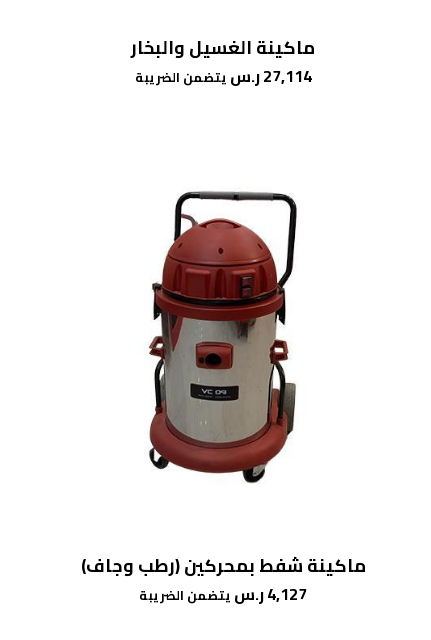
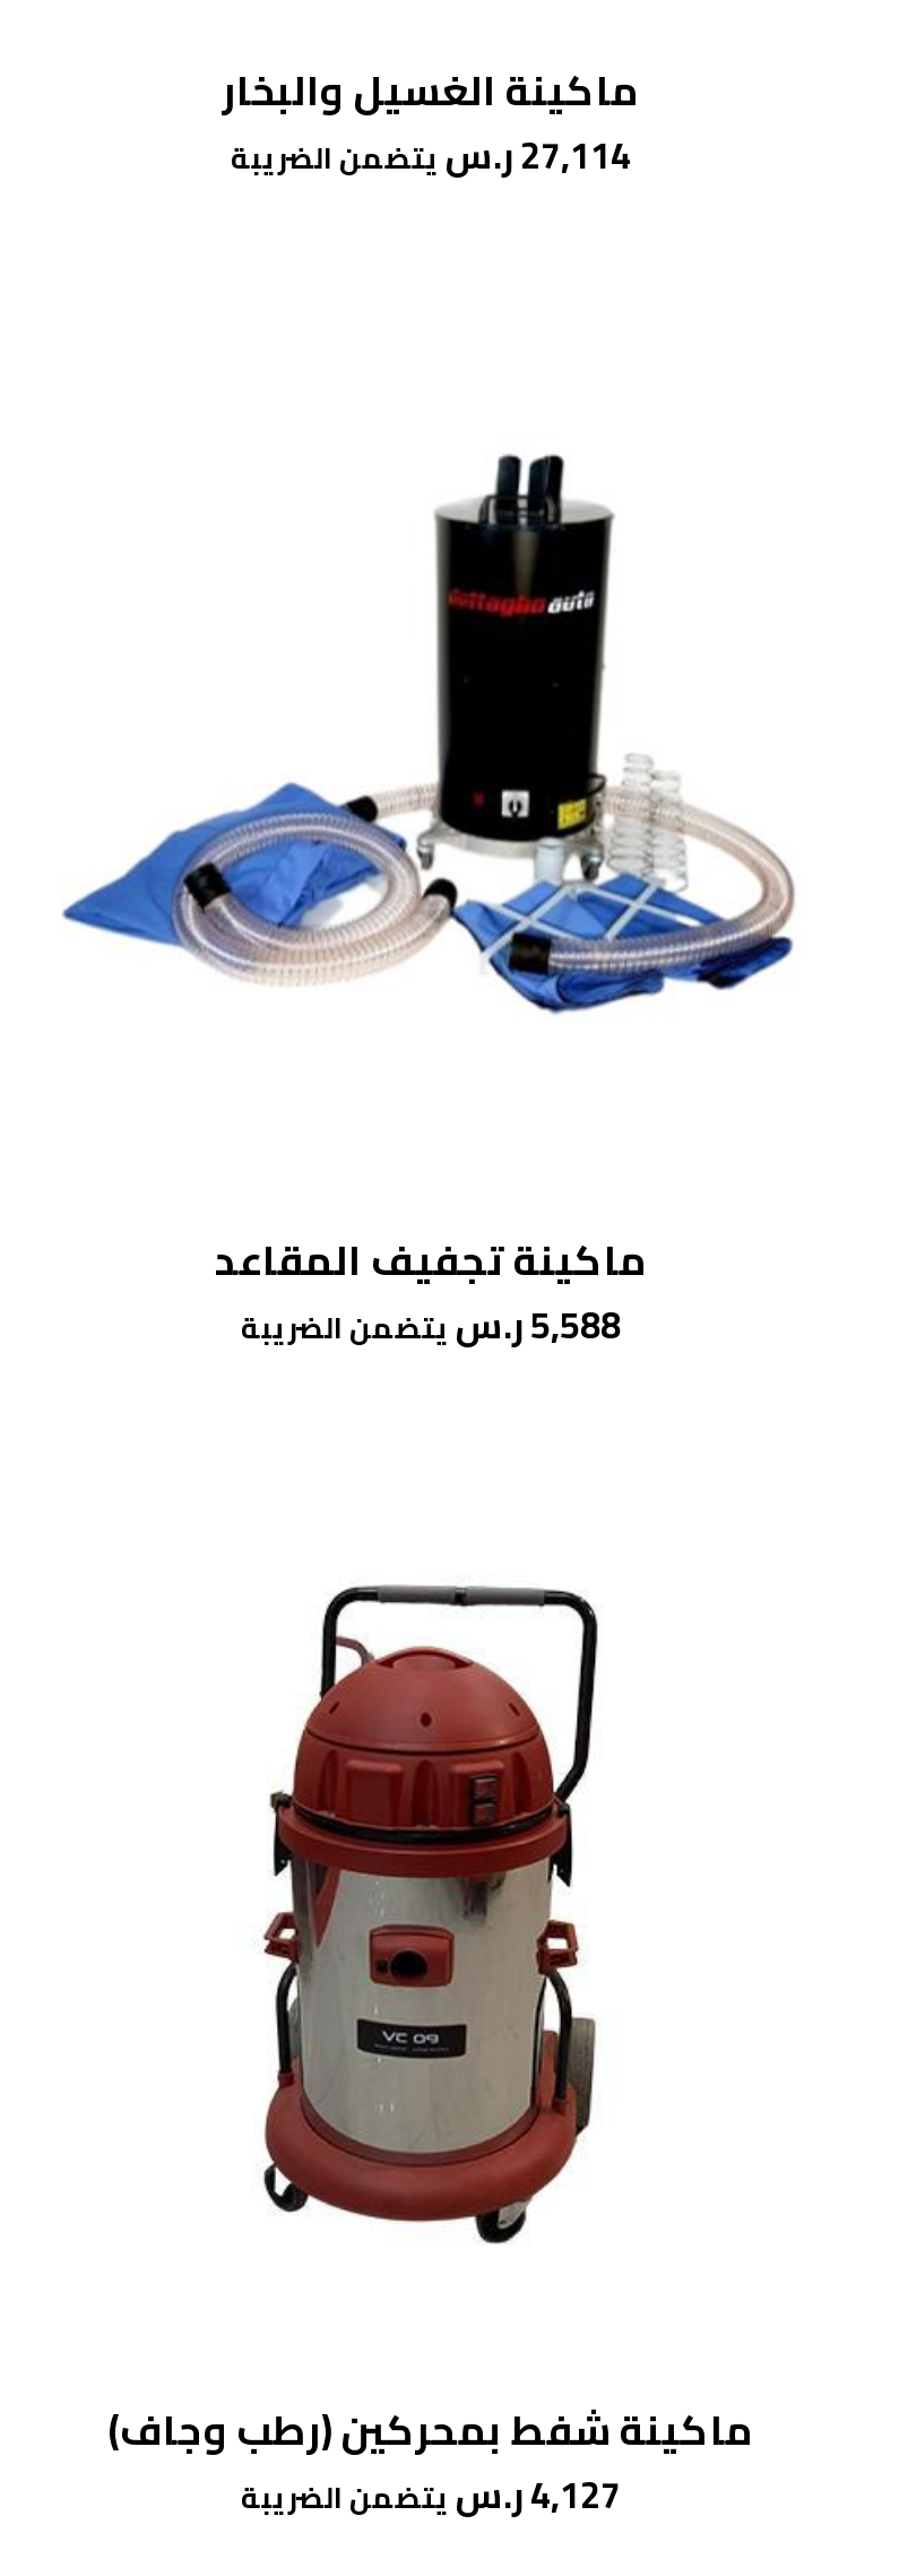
none -> [60,451,795,1015] [image]
none -> [215,1222,647,1358] ماكينة تجفيف المقاعد | 5,588 ر.س يتضمن الضريبة

